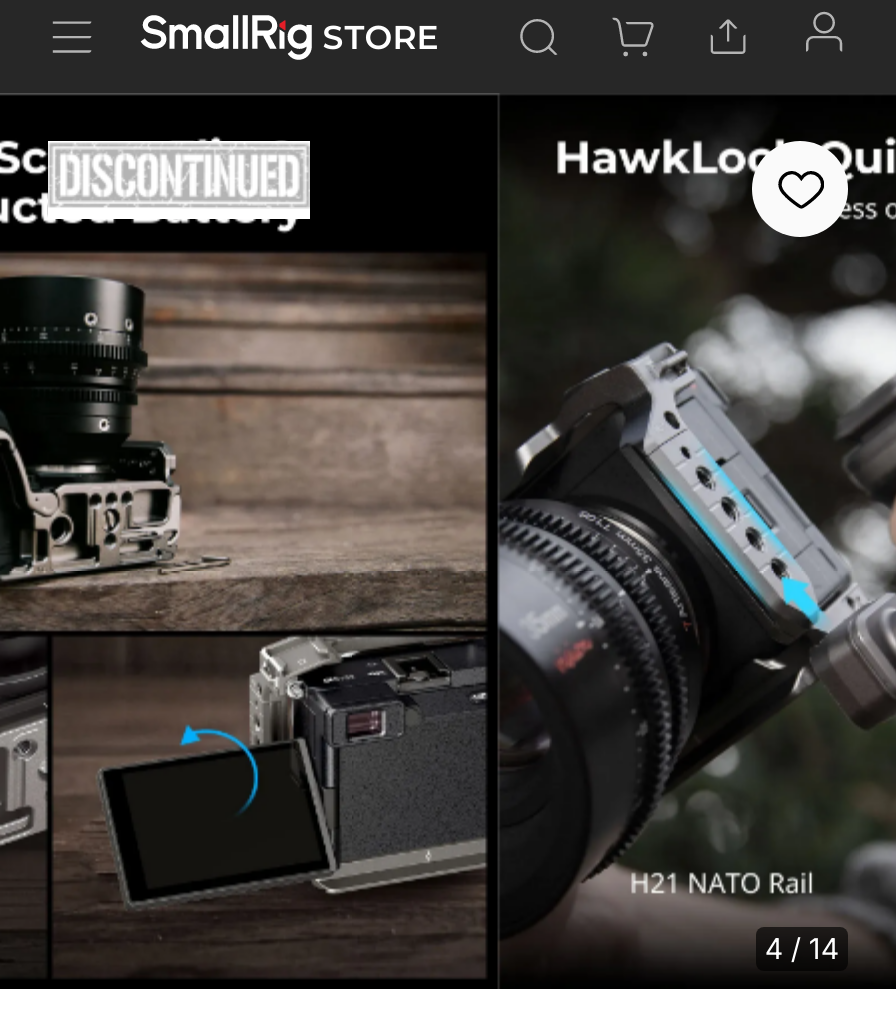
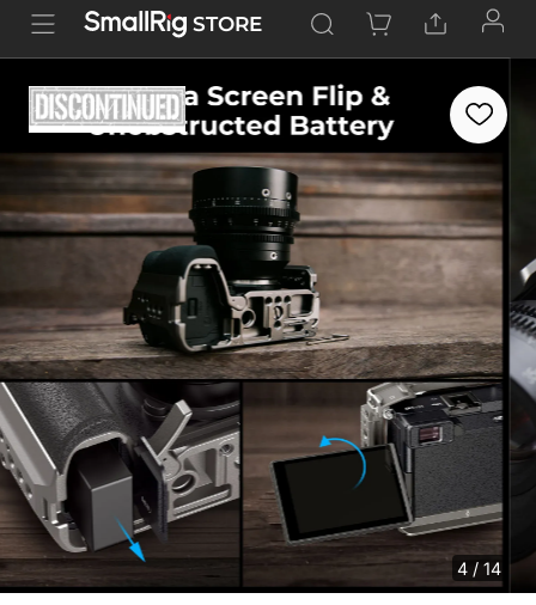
[6,135,890,991] [image] -> [4,84,532,594] [image]

